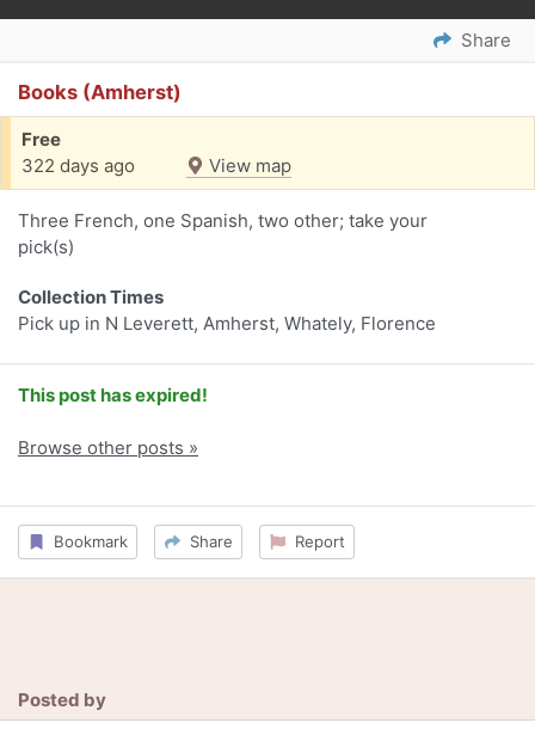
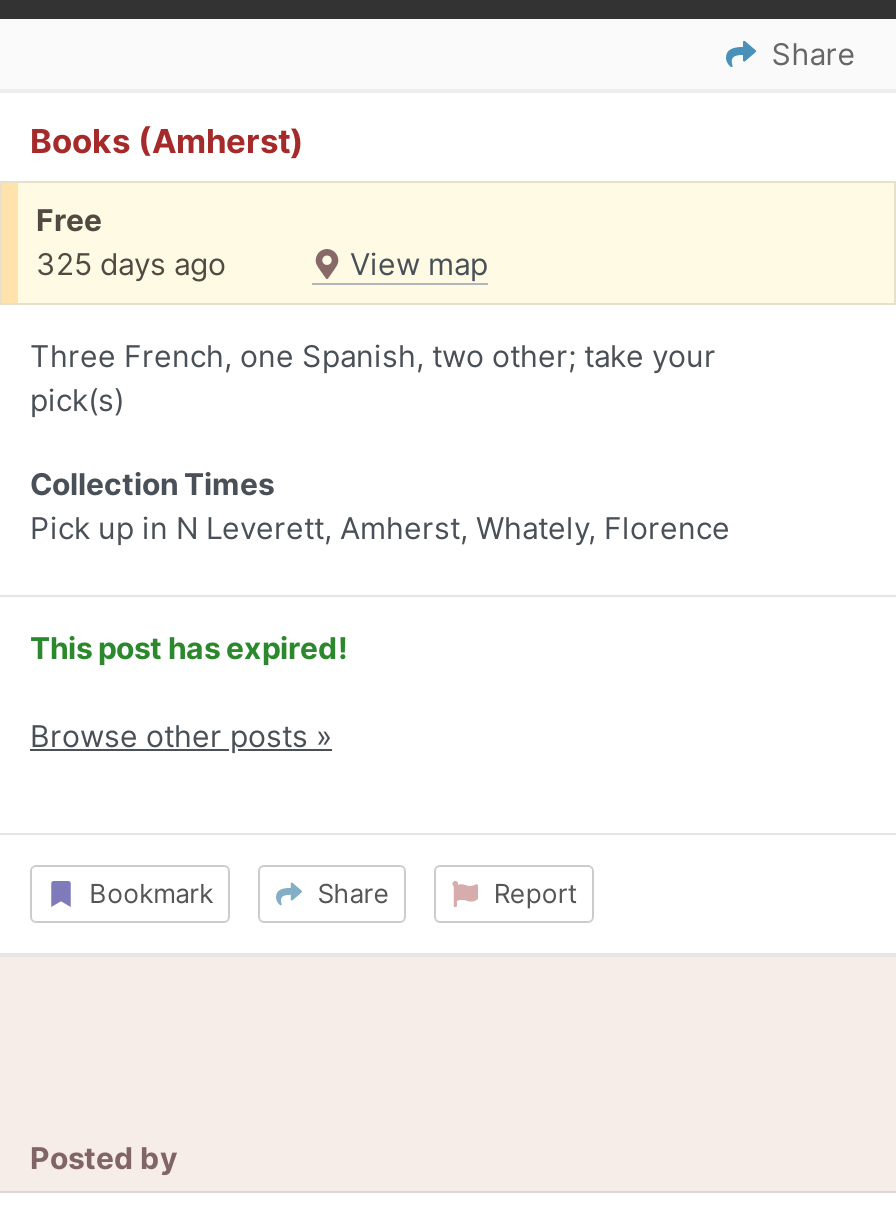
[21,154,135,177] 322 days ago -> [36,245,226,283] 325 days ago

